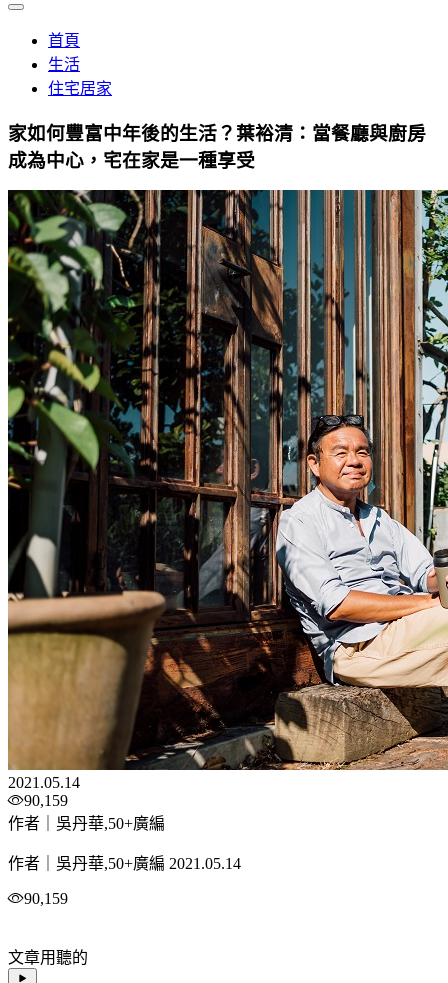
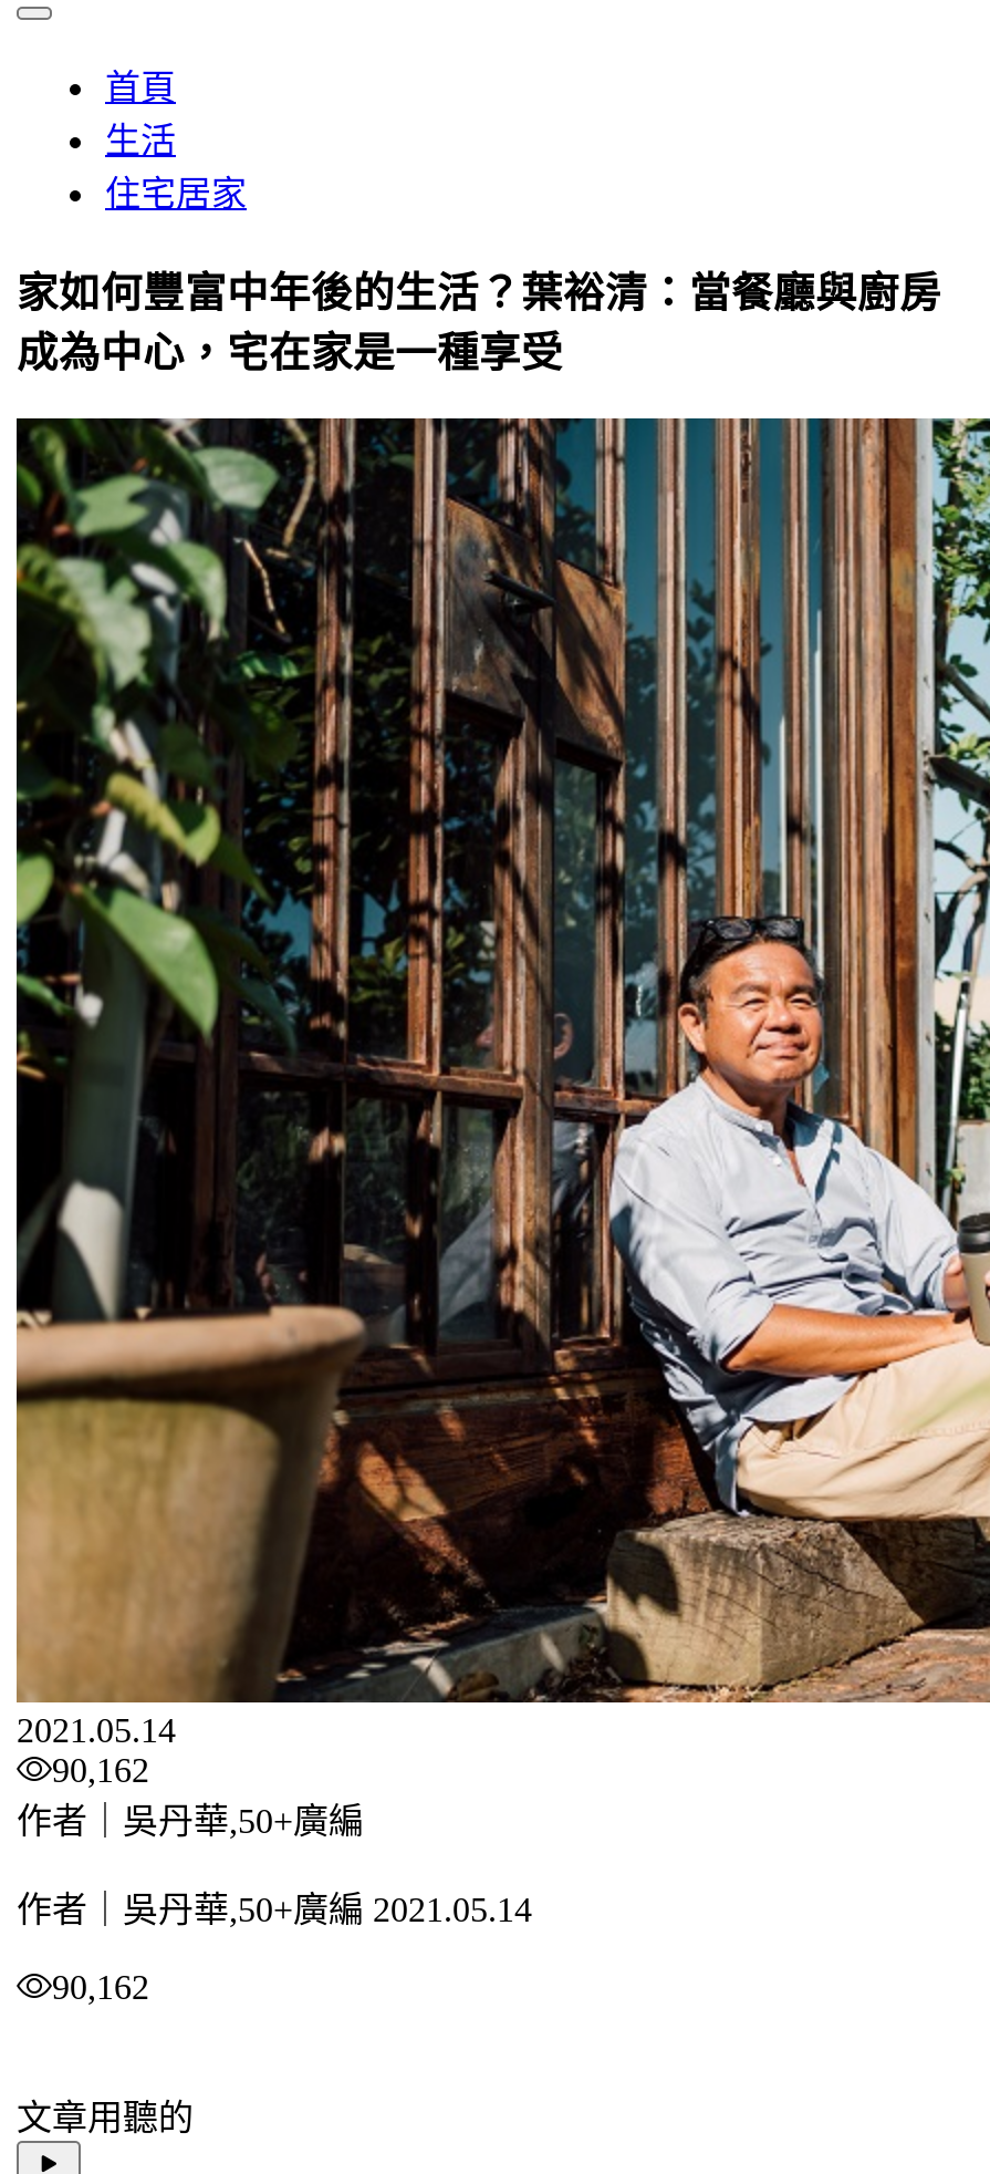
[24,792,68,809] 90,159 -> [52,1752,149,1790] 90,162
[24,890,68,907] 90,159 -> [52,1969,149,2007] 90,162

